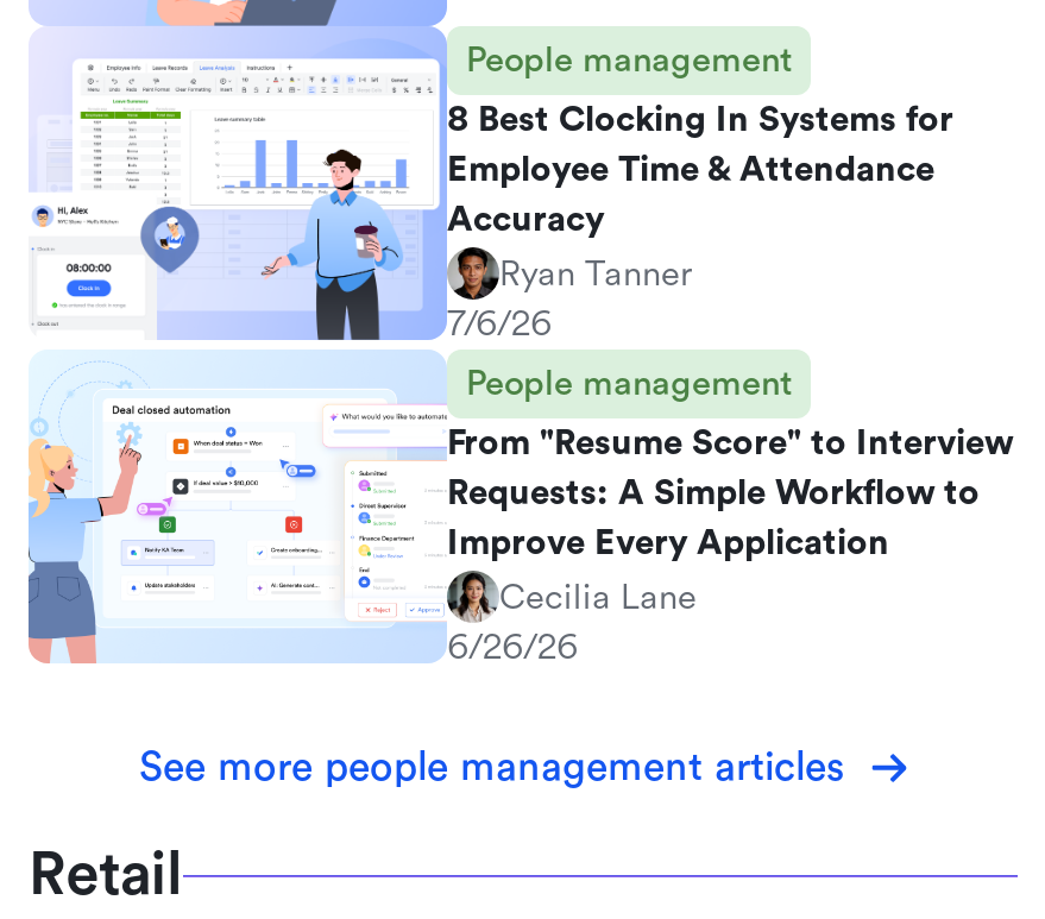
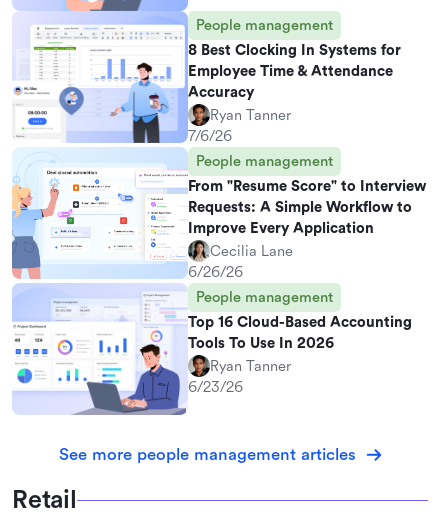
none -> [12,283,412,416] [image] | People management | Top 16 Cloud-Based Accounting | Tools To Use In 2026 | Ryan Tanner | 6/23/26

